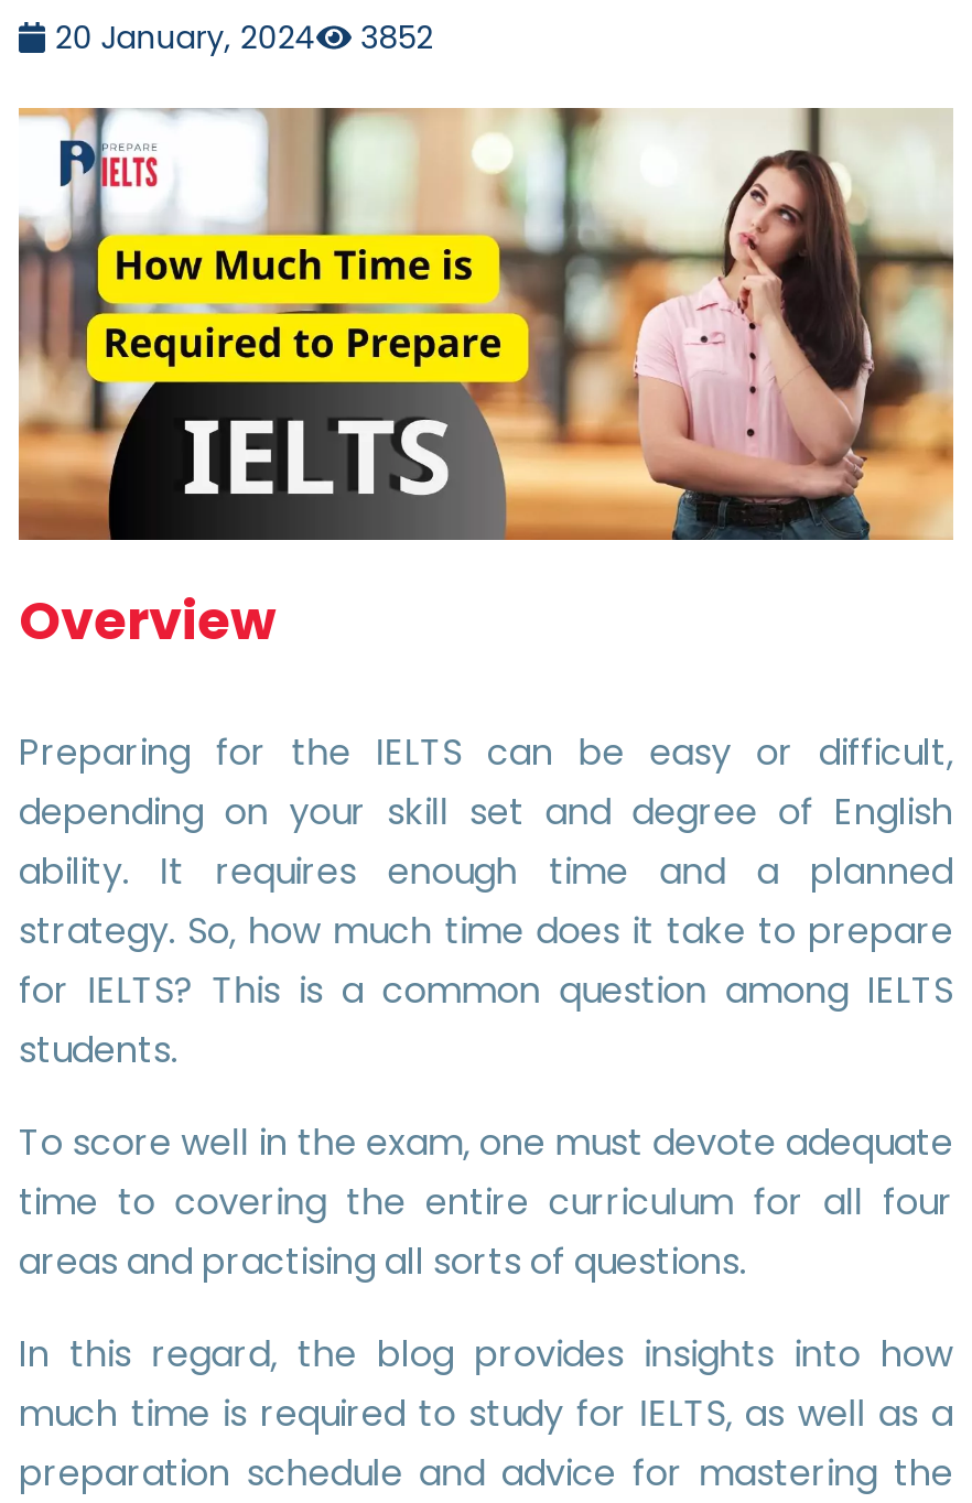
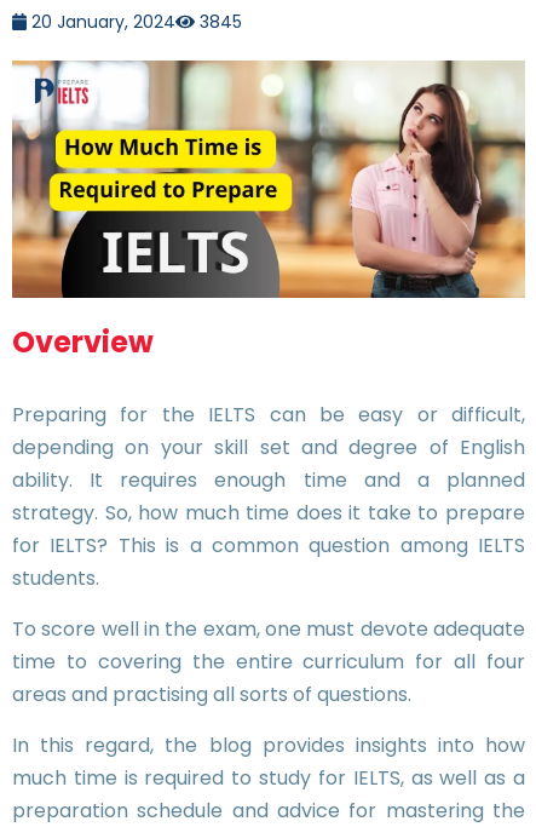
[46,15,433,60] 20 January, 2024 3852 -> [27,10,242,34] 20 January, 2024 3845

